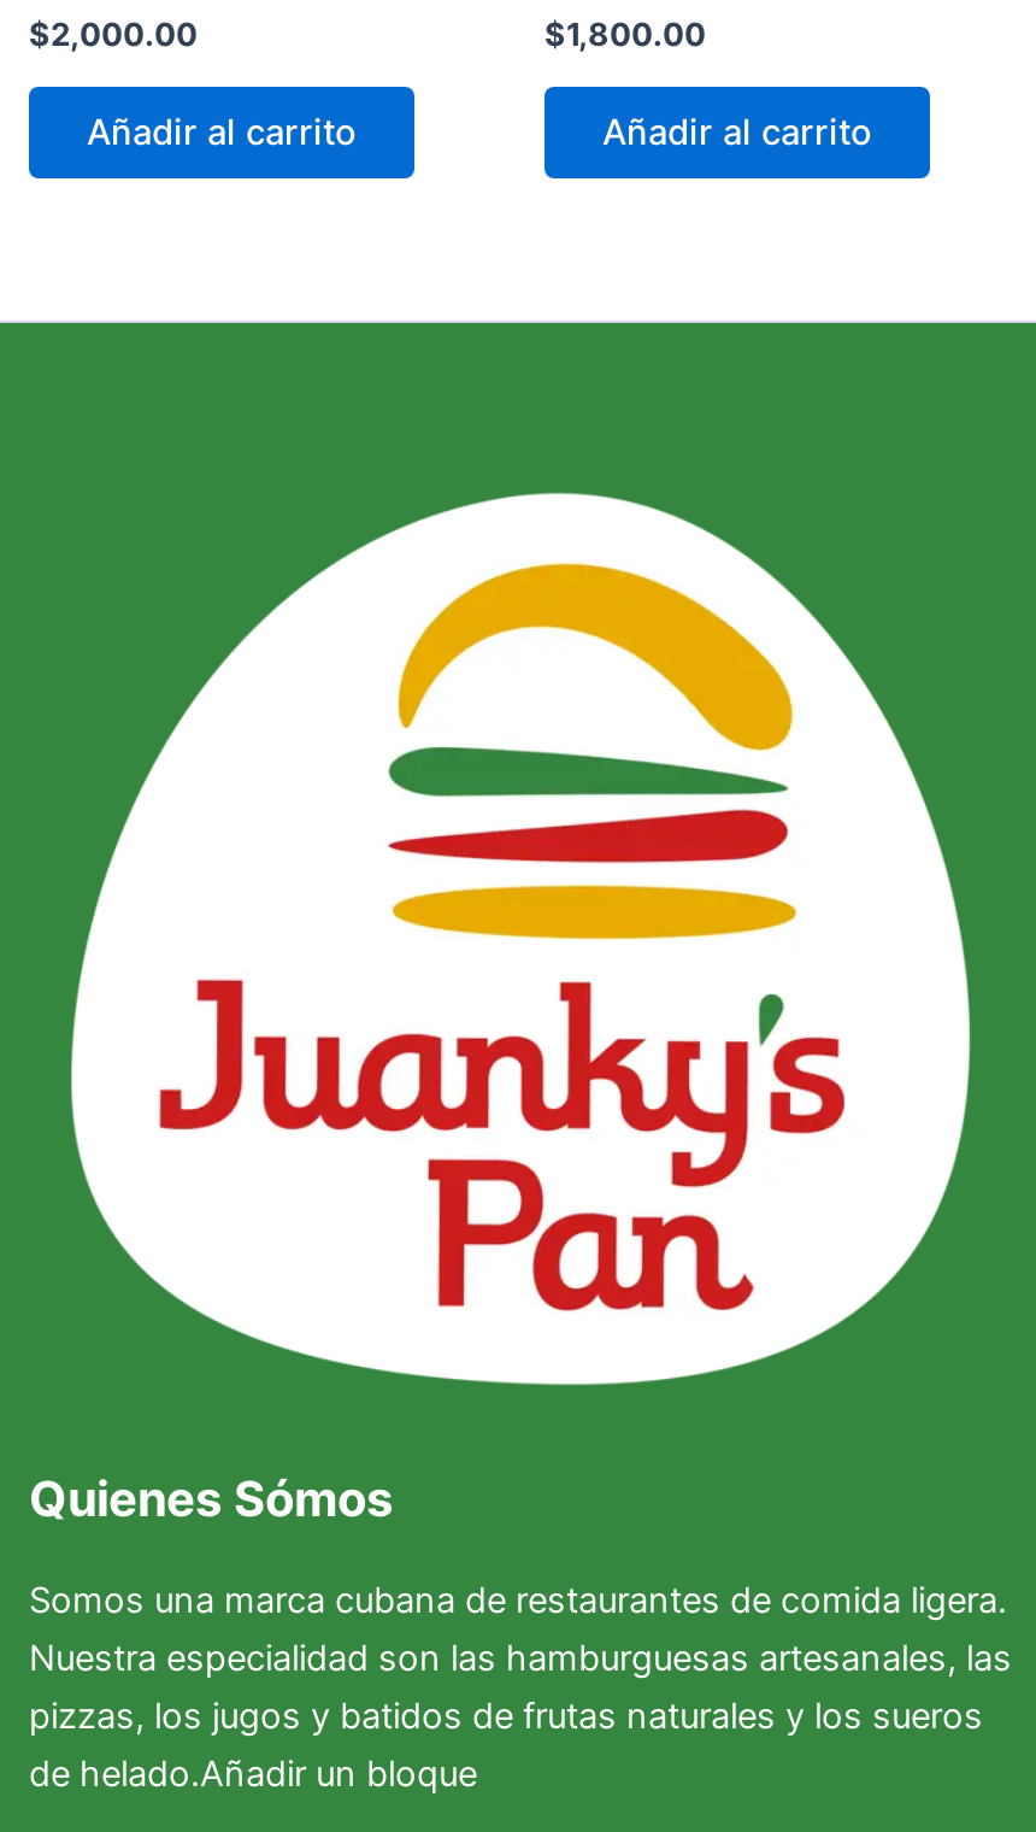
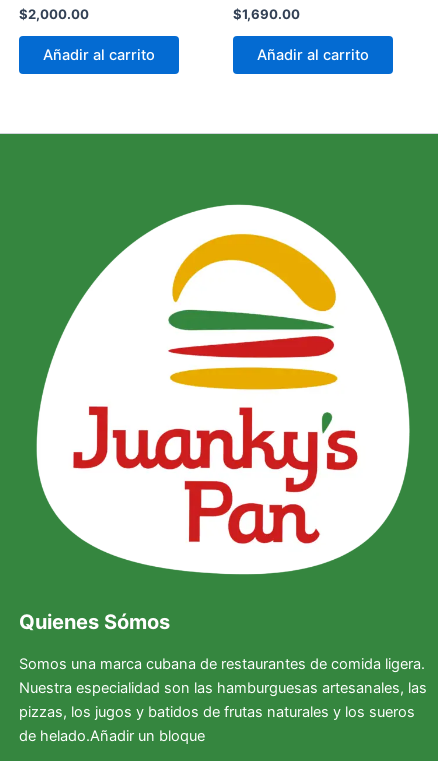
[545,13,706,52] $1,800.00 -> [233,5,300,21] $1,690.00

